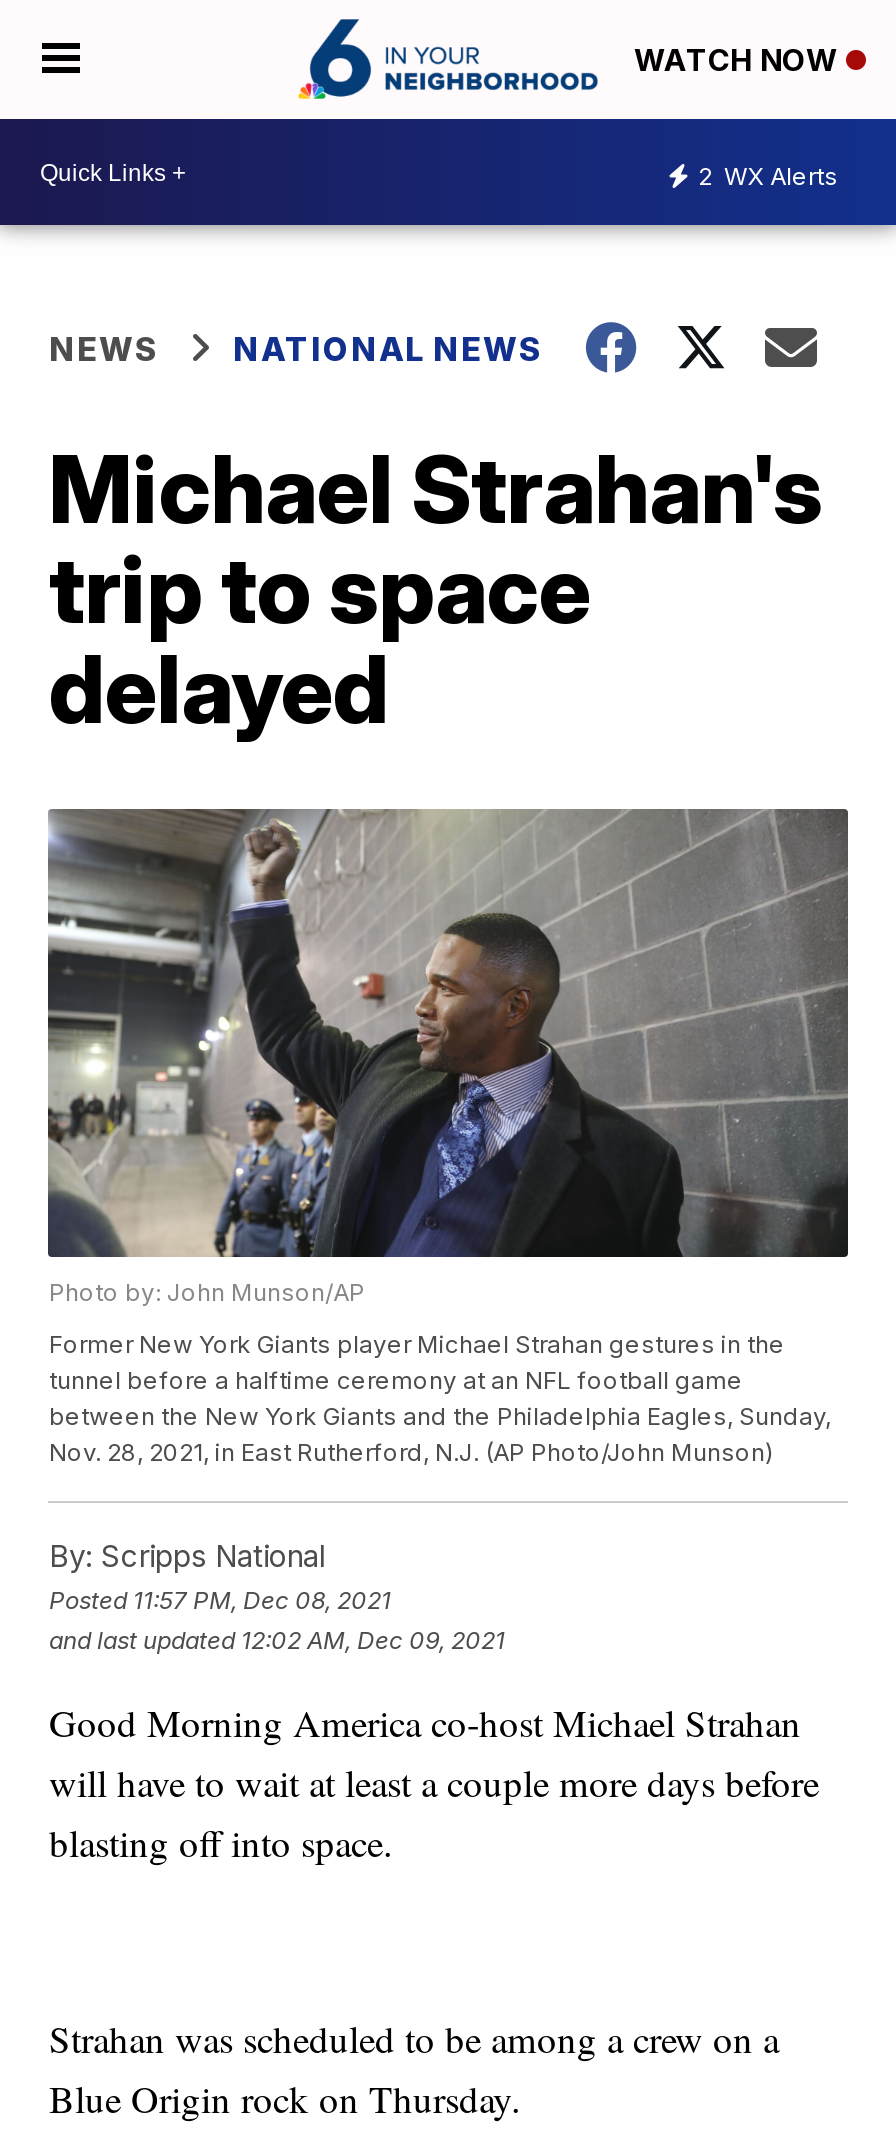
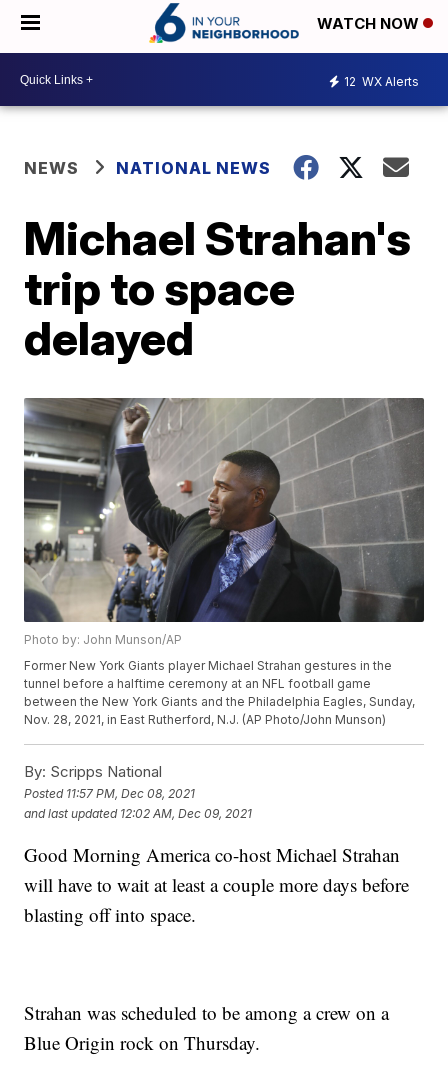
[698,160,838,190] 2 WX Alerts -> [344,73,419,88] 12 WX Alerts

